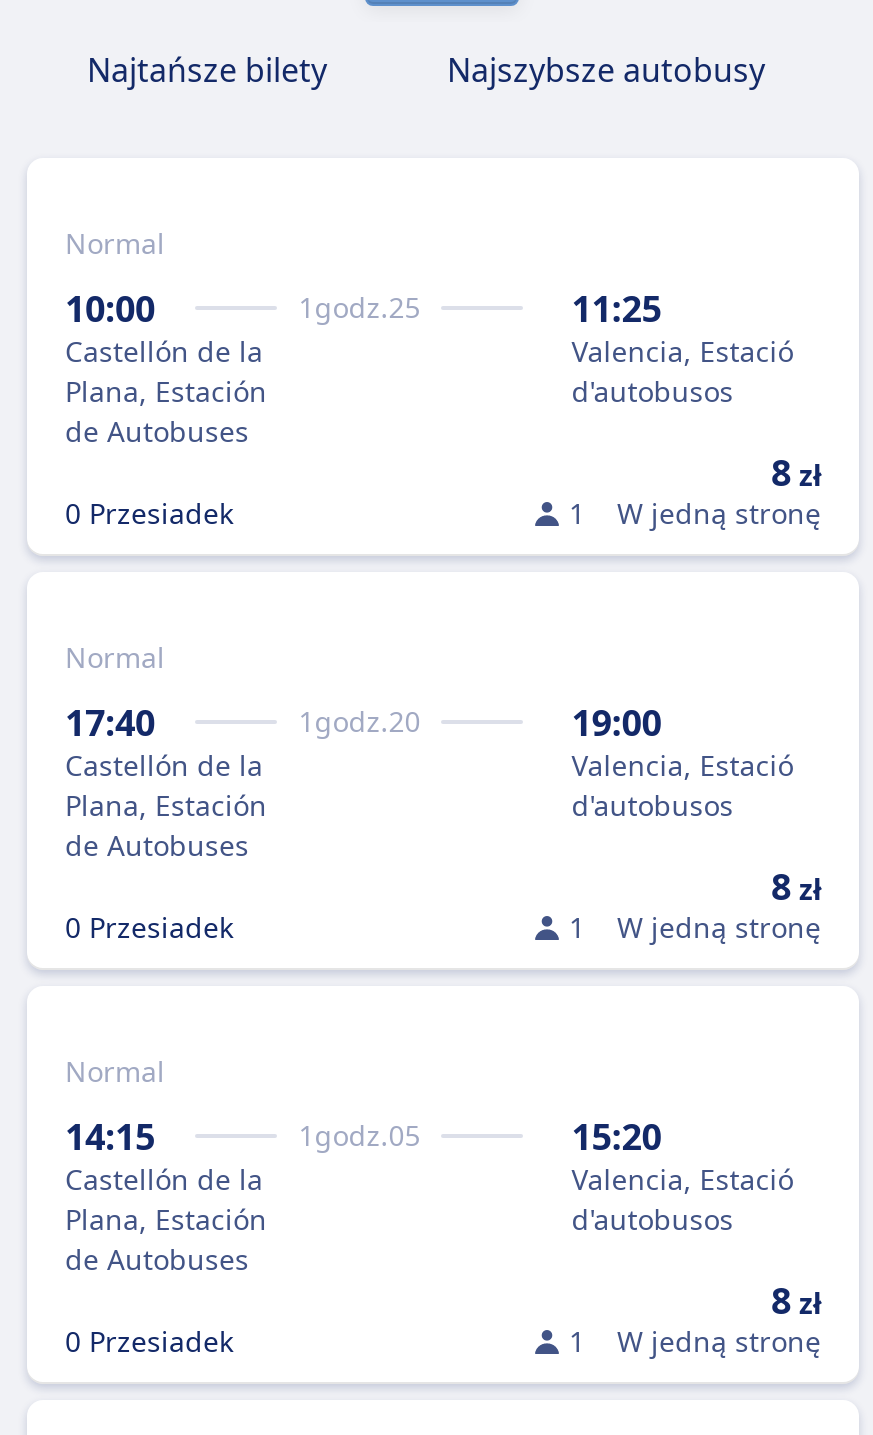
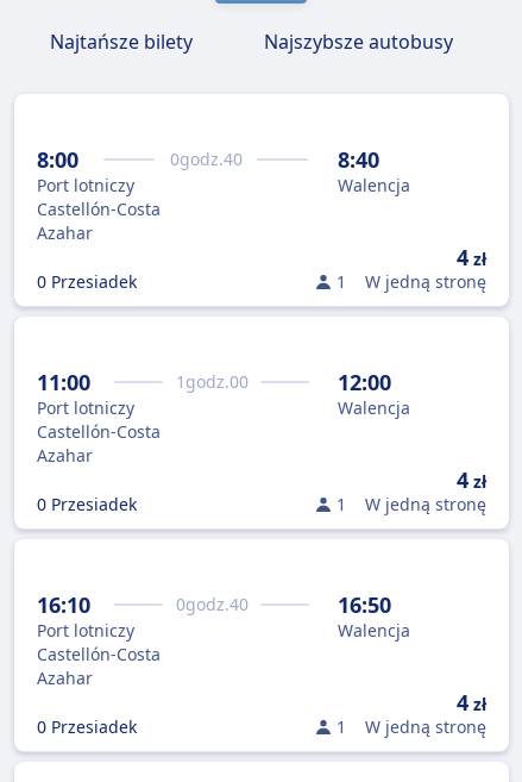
[65,224,420,450] Normal | 10:00 | 1 godz.25 | Castellón de la | Plana, Estación | de Autobuses -> [37,145,242,244] 8:00 | 0godz.40 | Port lotniczy | Castellón-Costa | Azahar
[572,284,821,496] 11:25 | Valencia, Estació | d'autobusos | 8 zł -> [338,145,486,271] 8:40 | Walencja | 4 zł
[65,638,420,864] Normal | 17:40 | 1 godz.20 | Castellón de la | Plana, Estación | de Autobuses -> [37,368,248,467] 11:00 | 1 godz.00 | Port lotniczy | Castellón-Costa | Azahar
[572,698,821,910] 19:00 | Valencia, Estació | d'autobusos | 8 zł -> [338,368,486,494] 12:00 | Walencja | 4 zł
[65,1052,420,1278] Normal | 14:15 | 1 godz.05 | Castellón de la | Plana, Estación | de Autobuses -> [37,590,248,689] 16:10 | 0godz.40 | Port lotniczy | Castellón-Costa | Azahar
[572,1112,821,1324] 15:20 | Valencia, Estació | d'autobusos | 8 zł -> [338,590,486,717] 16:50 | Walencja | 4 zł

